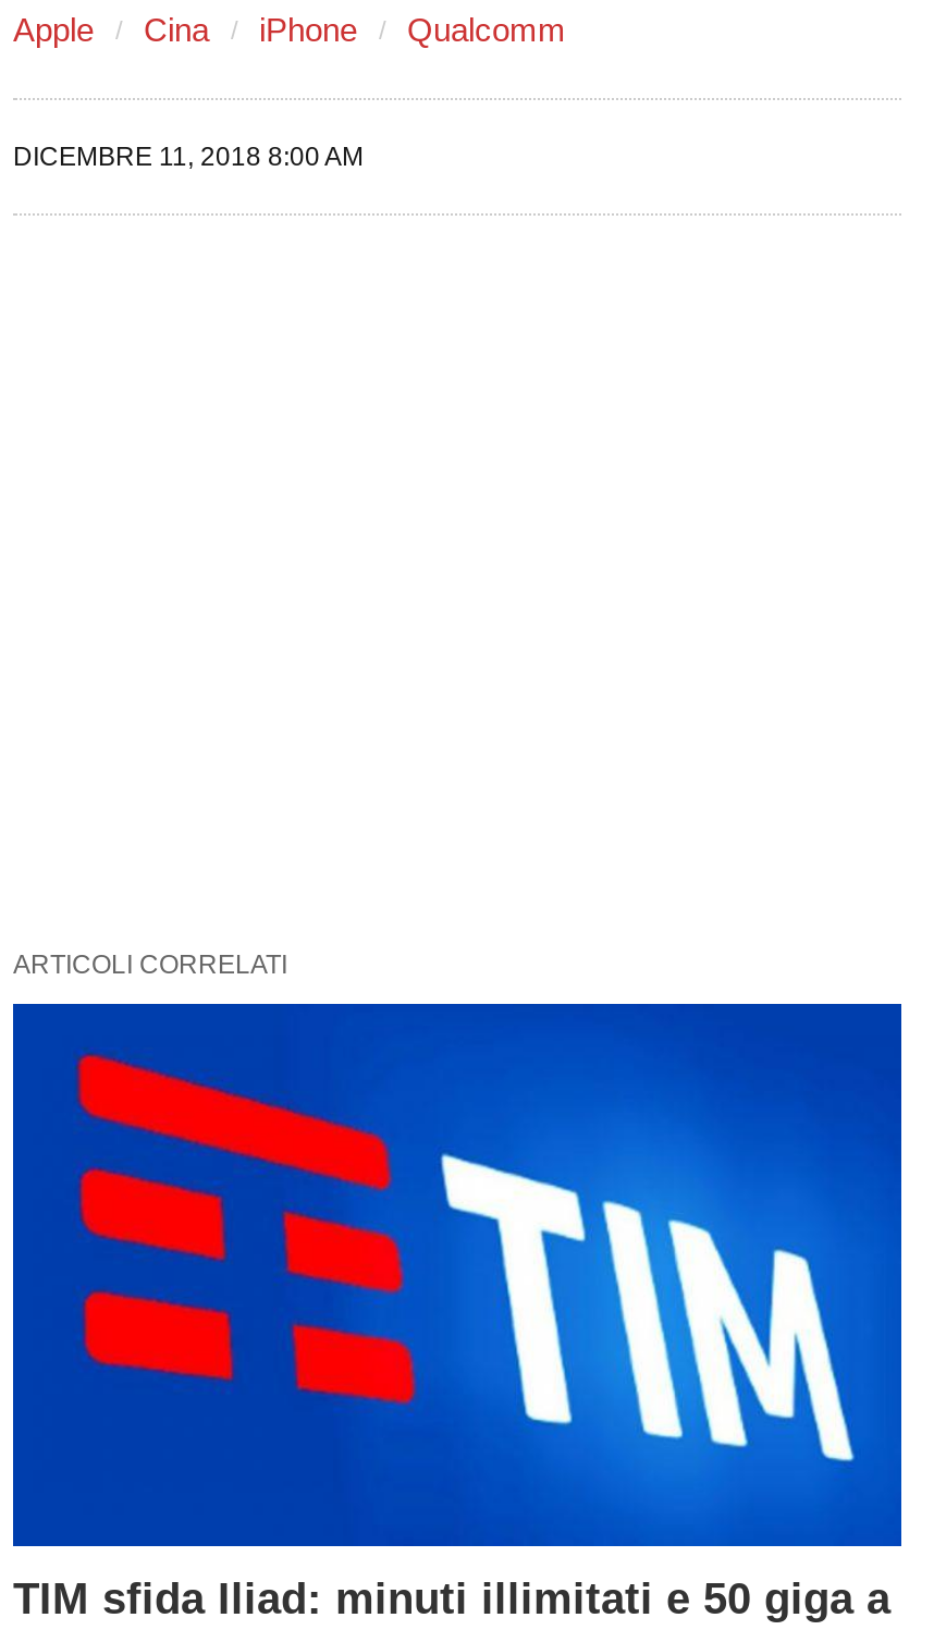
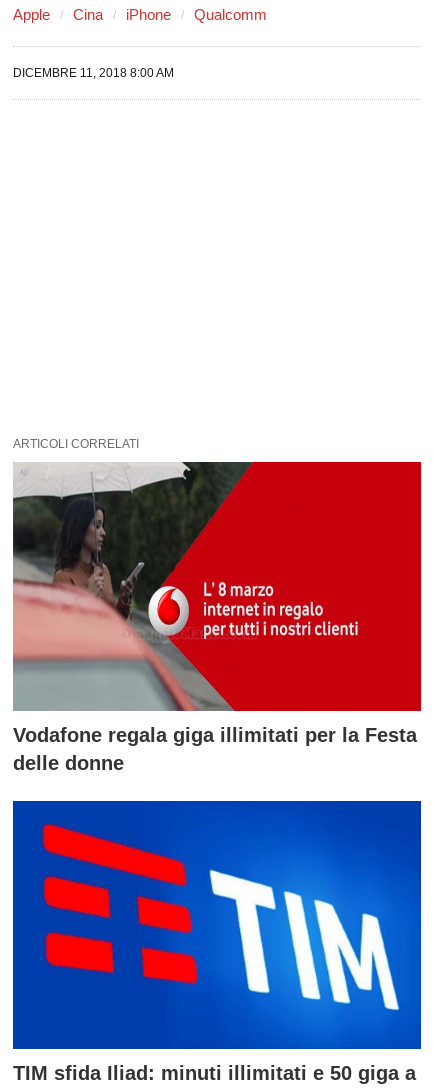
none -> [12,461,422,774] [image] | Vodafone regala giga illimitati per la Festa | delle donne

